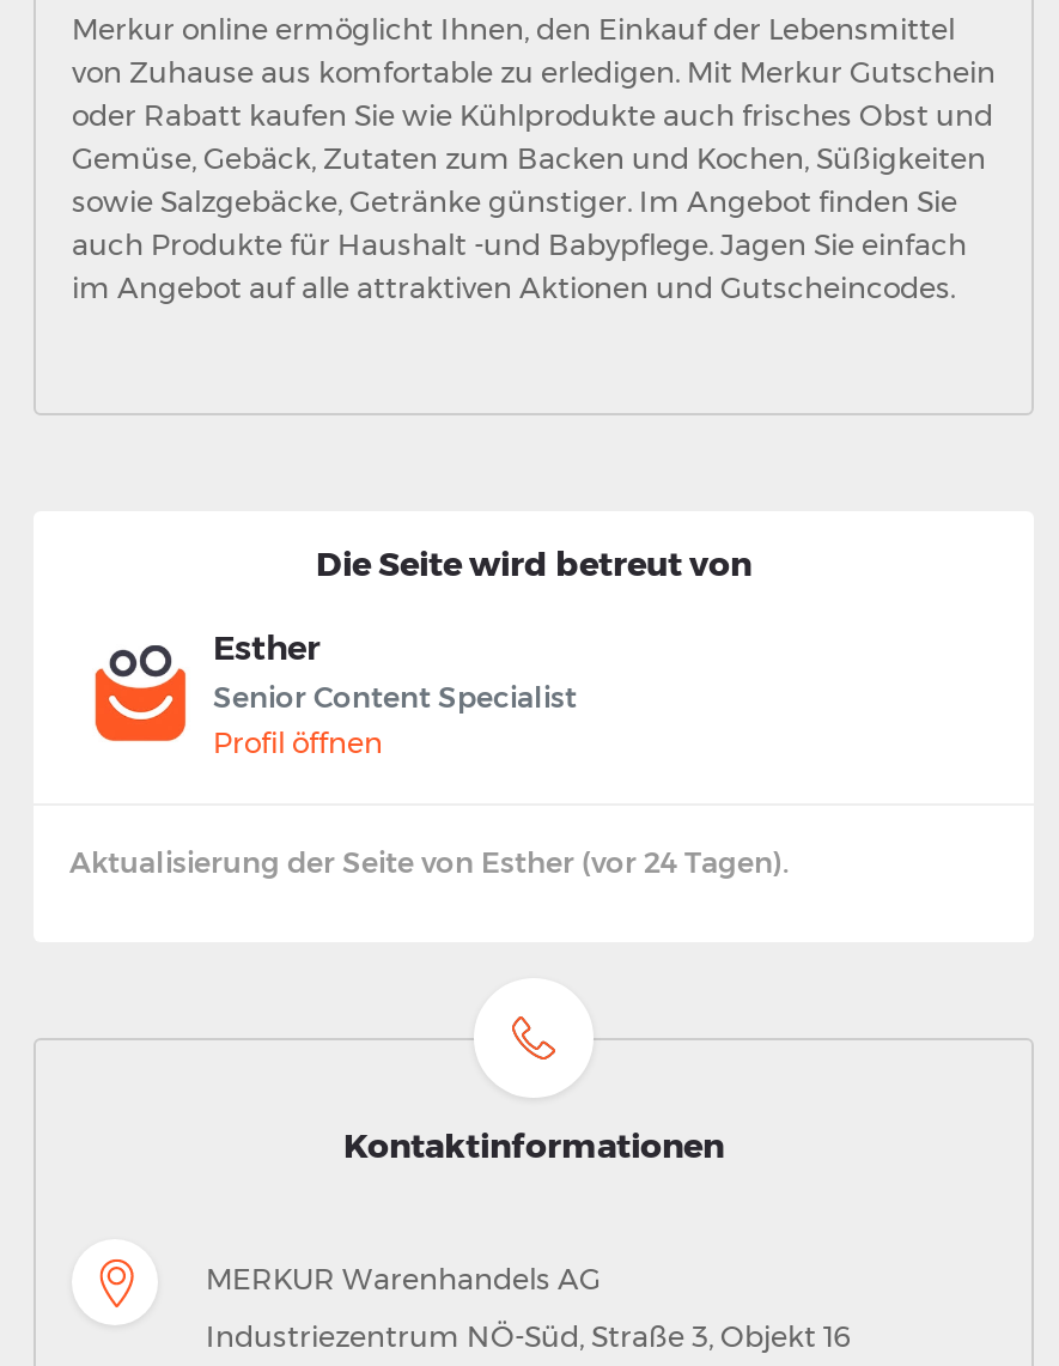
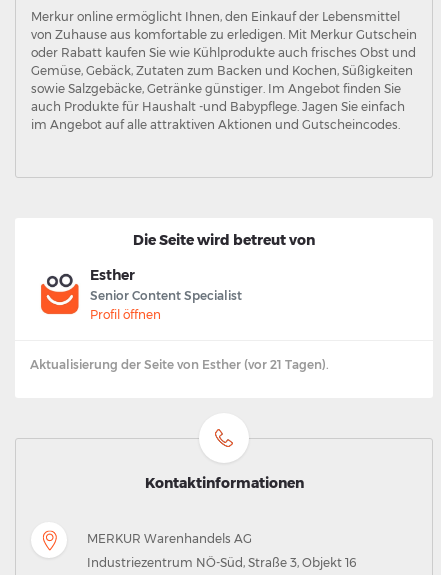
[69,844,790,880] Aktualisierung der Seite von Esther (vor 24 Tagen). -> [30,357,329,372] Aktualisierung der Seite von Esther (vor 21 Tagen).

